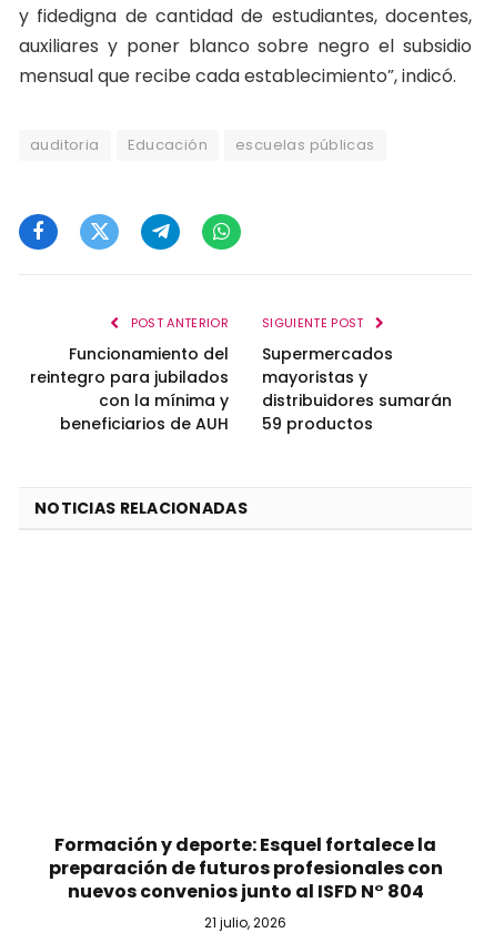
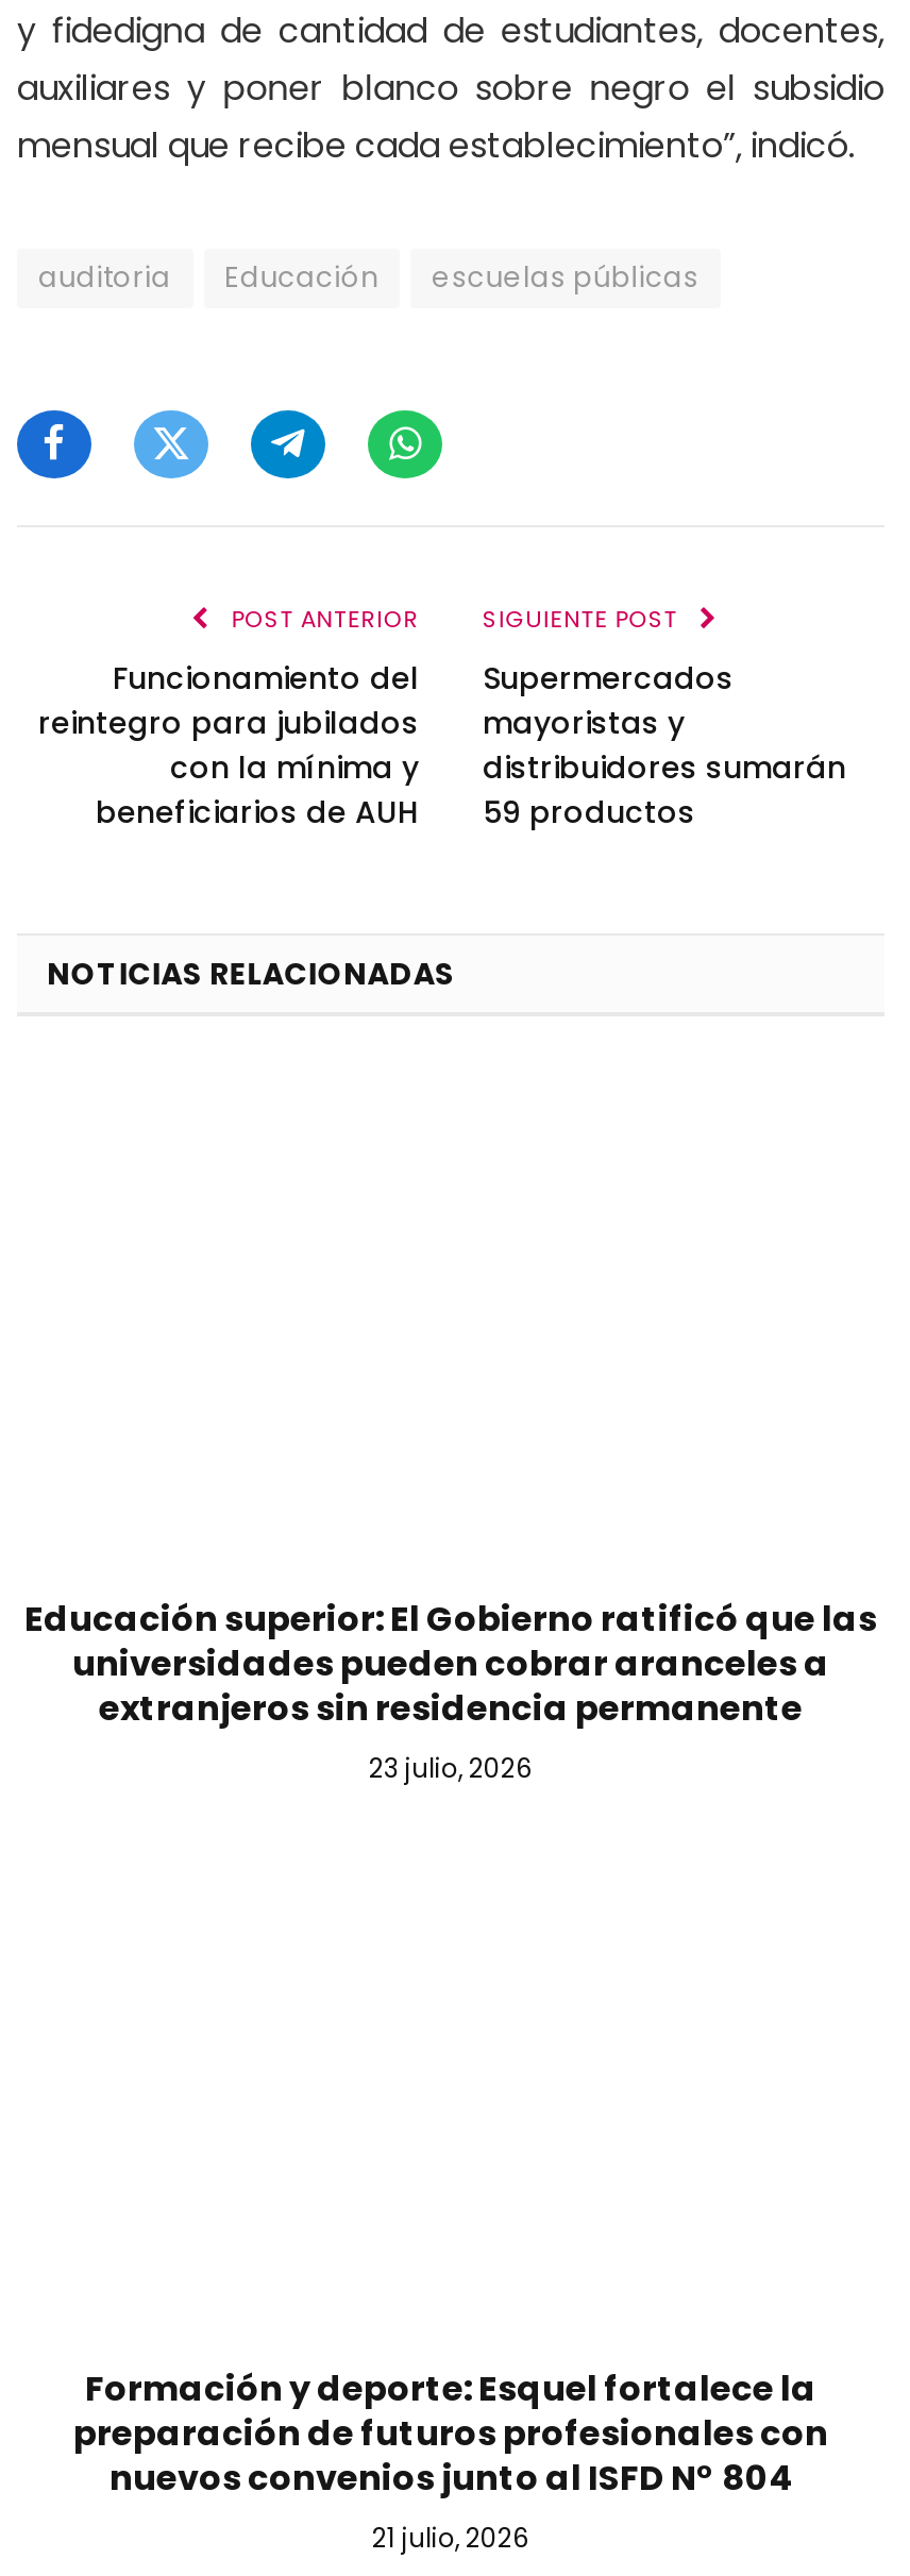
none -> [24,1595,877,1786] Educación superior: El Gobierno ratificó que las | universidades pueden cobrar aranceles a | extranjeros sin residencia permanente | 23 julio, 2026

